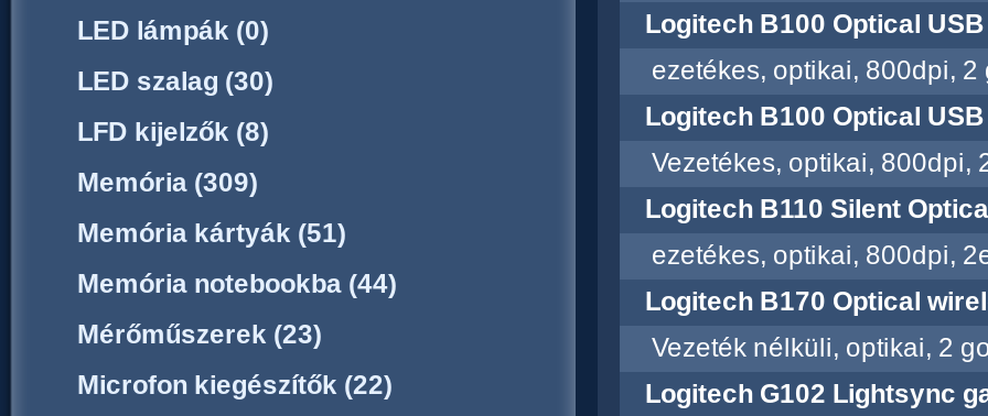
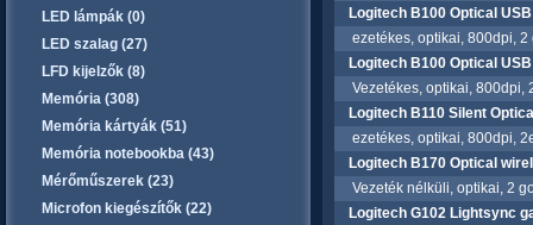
[77,66,273,97] LED szalag (30) -> [42,36,148,52] LED szalag (27)
[77,167,258,198] Memória (309) -> [42,90,139,107] Memória (308)
[77,269,397,299] Memória notebookba (44) -> [42,145,214,162] Memória notebookba (43)

